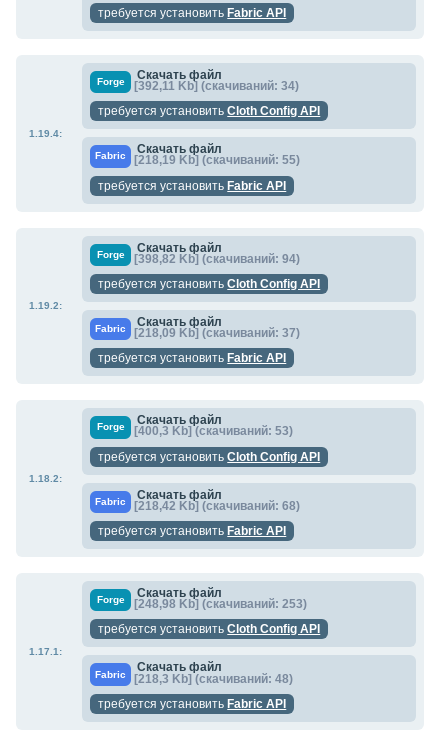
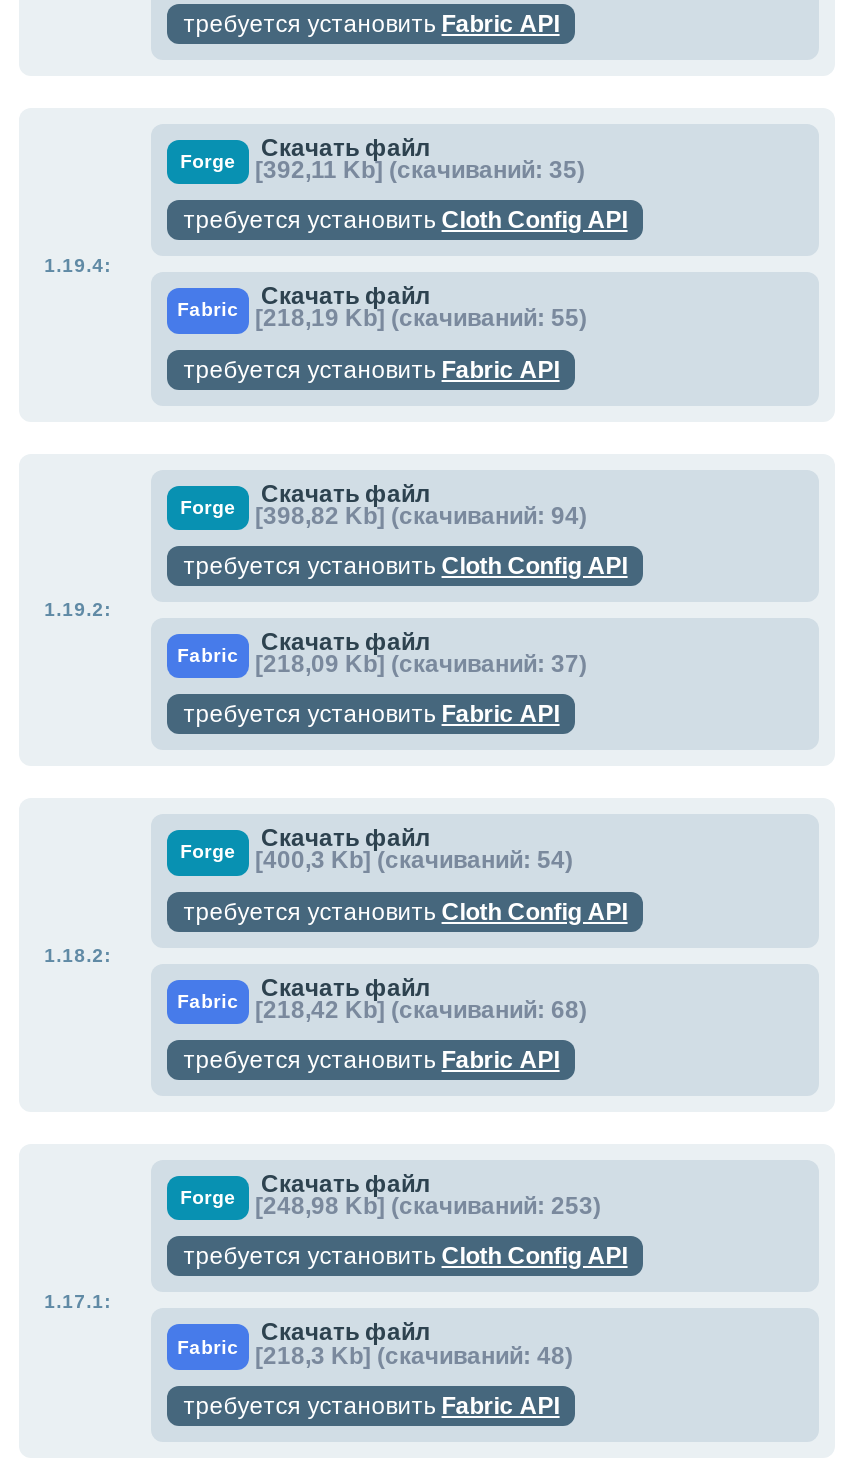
[134,79,299,93] [392,11 Kb] (cкачиваний: 34) -> [255,156,585,184] [392,11 Kb] (cкачиваний: 35)
[134,424,293,438] [400,3 Kb] (cкачиваний: 53) -> [255,847,573,875] [400,3 Kb] (cкачиваний: 54)

